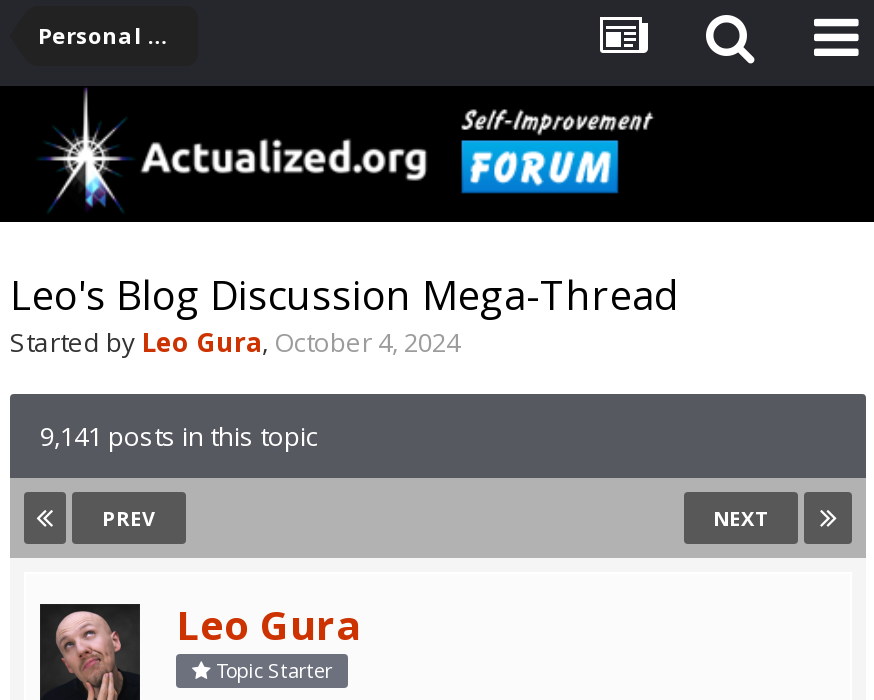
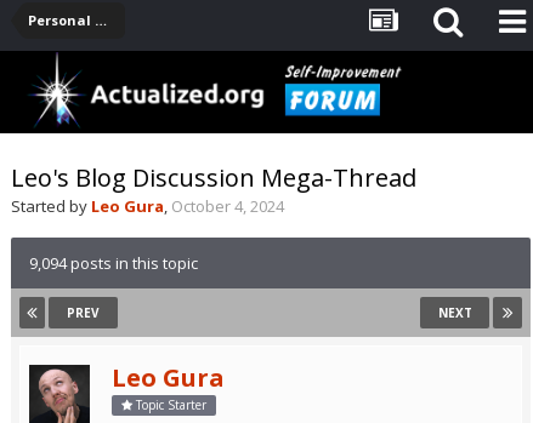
[40,418,318,454] 9,141 posts in this topic -> [29,252,198,274] 9,094 posts in this topic

